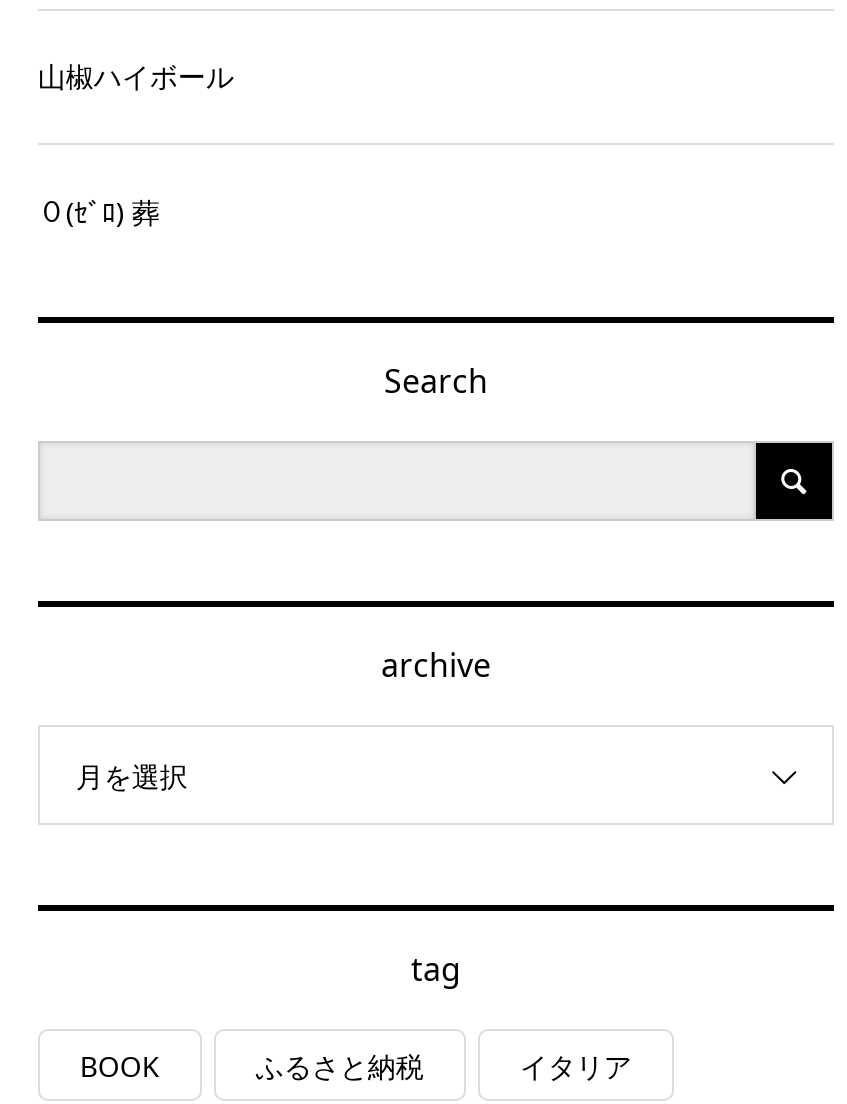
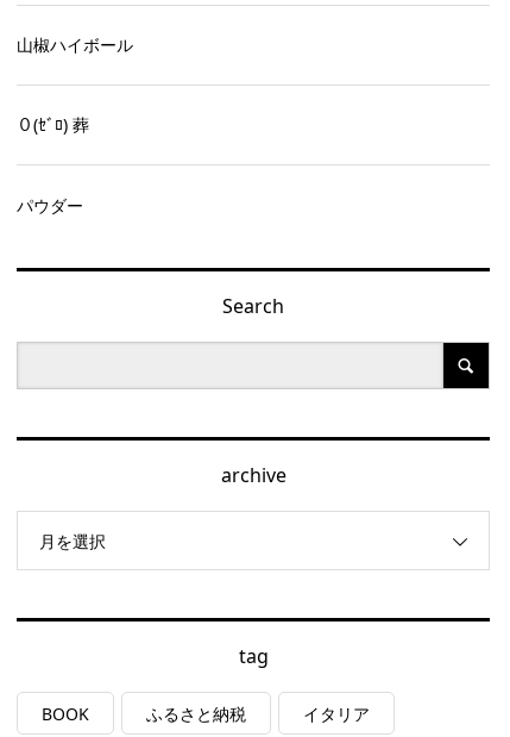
none -> [17,193,83,216] パウダー

